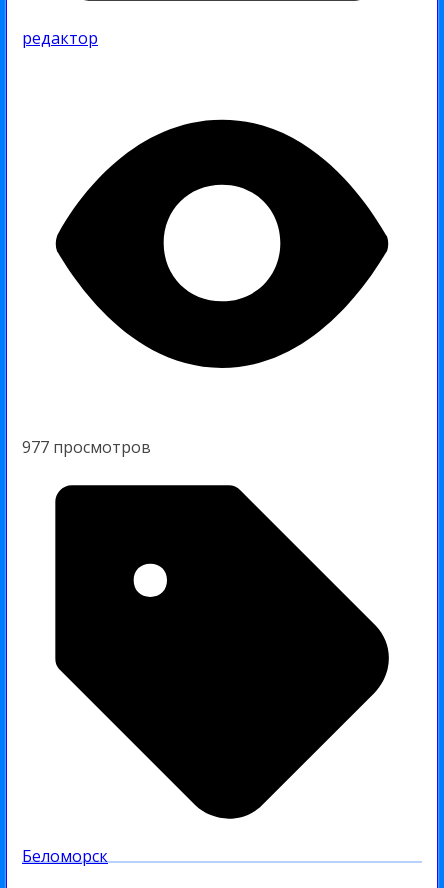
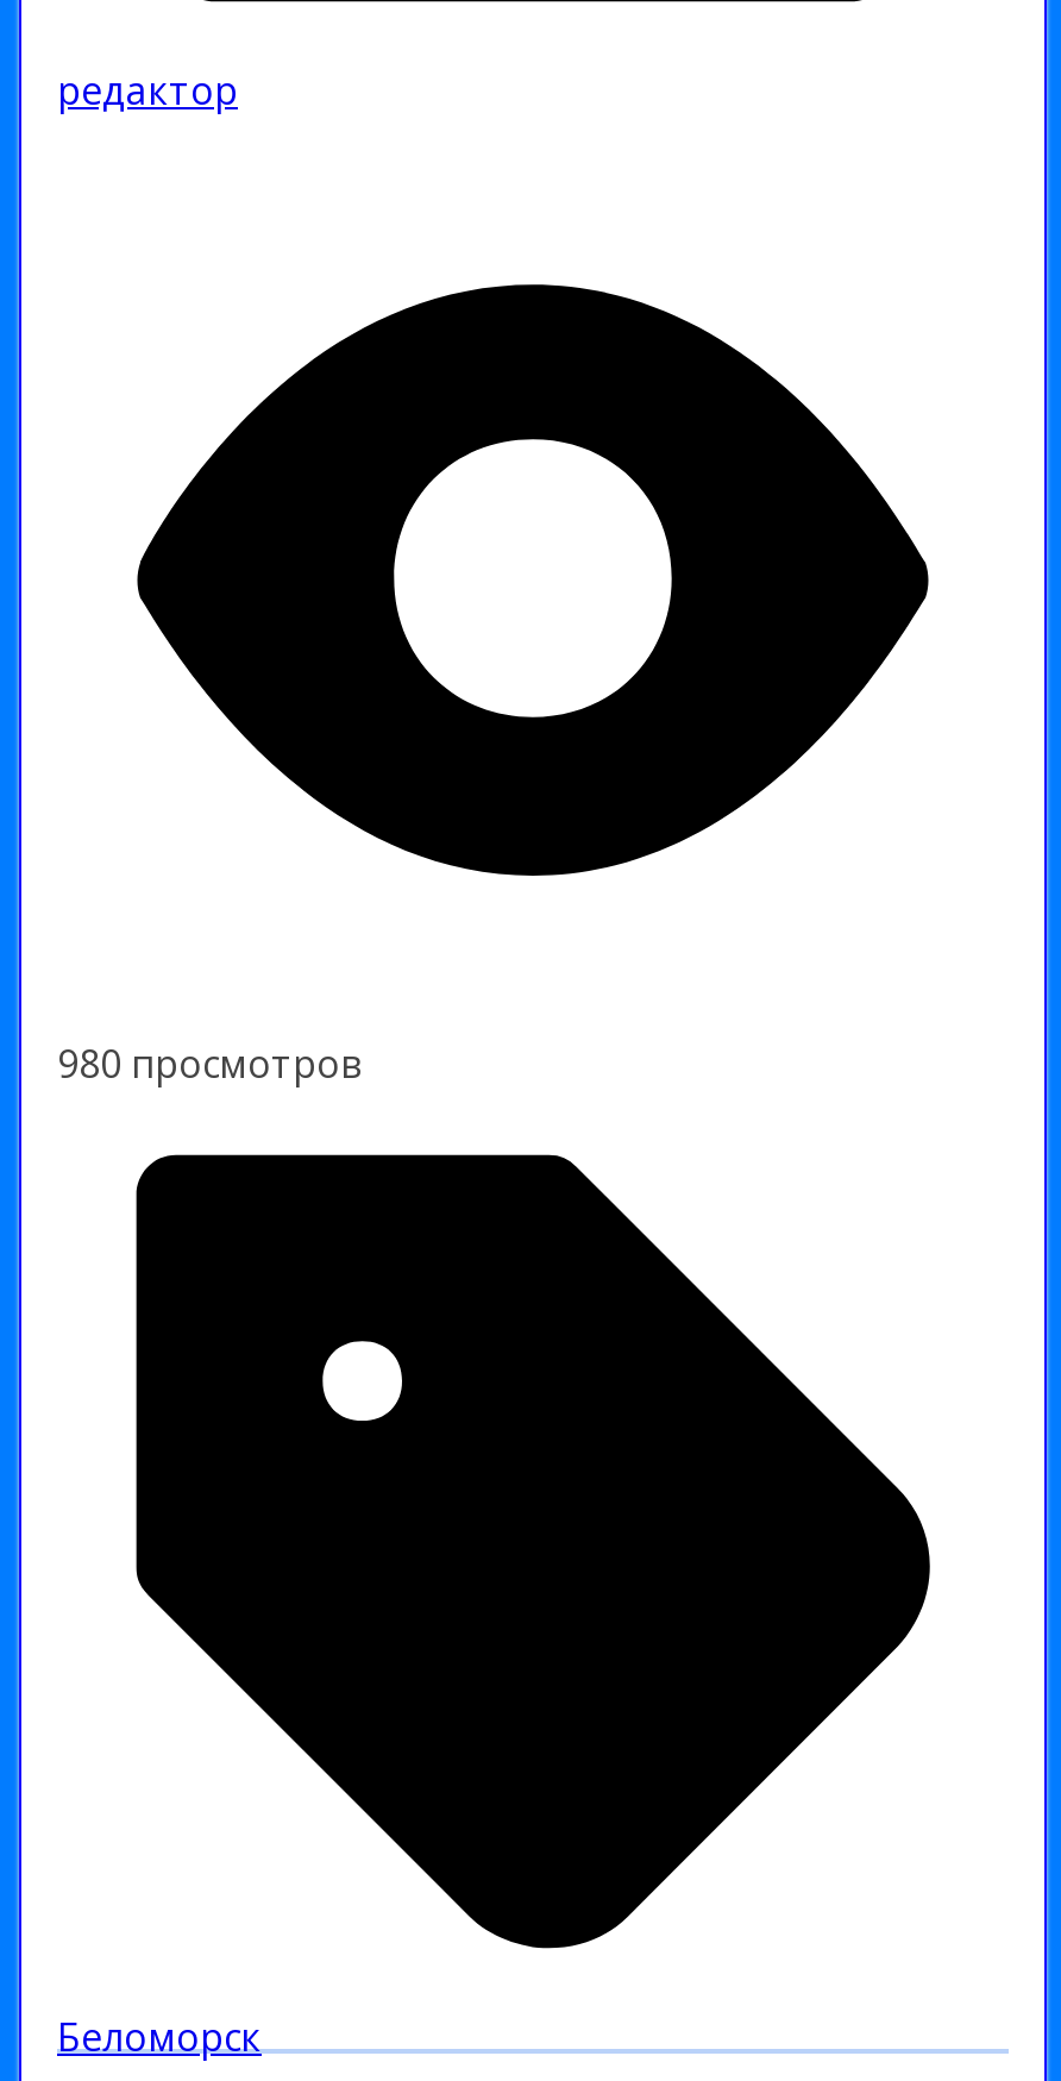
[22,436,151,458] 977 просмотров -> [57,1038,364,1090] 980 просмотров

